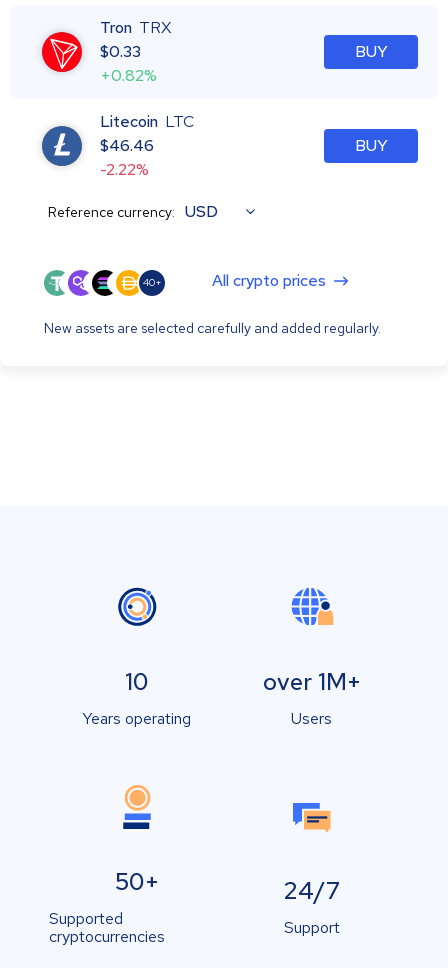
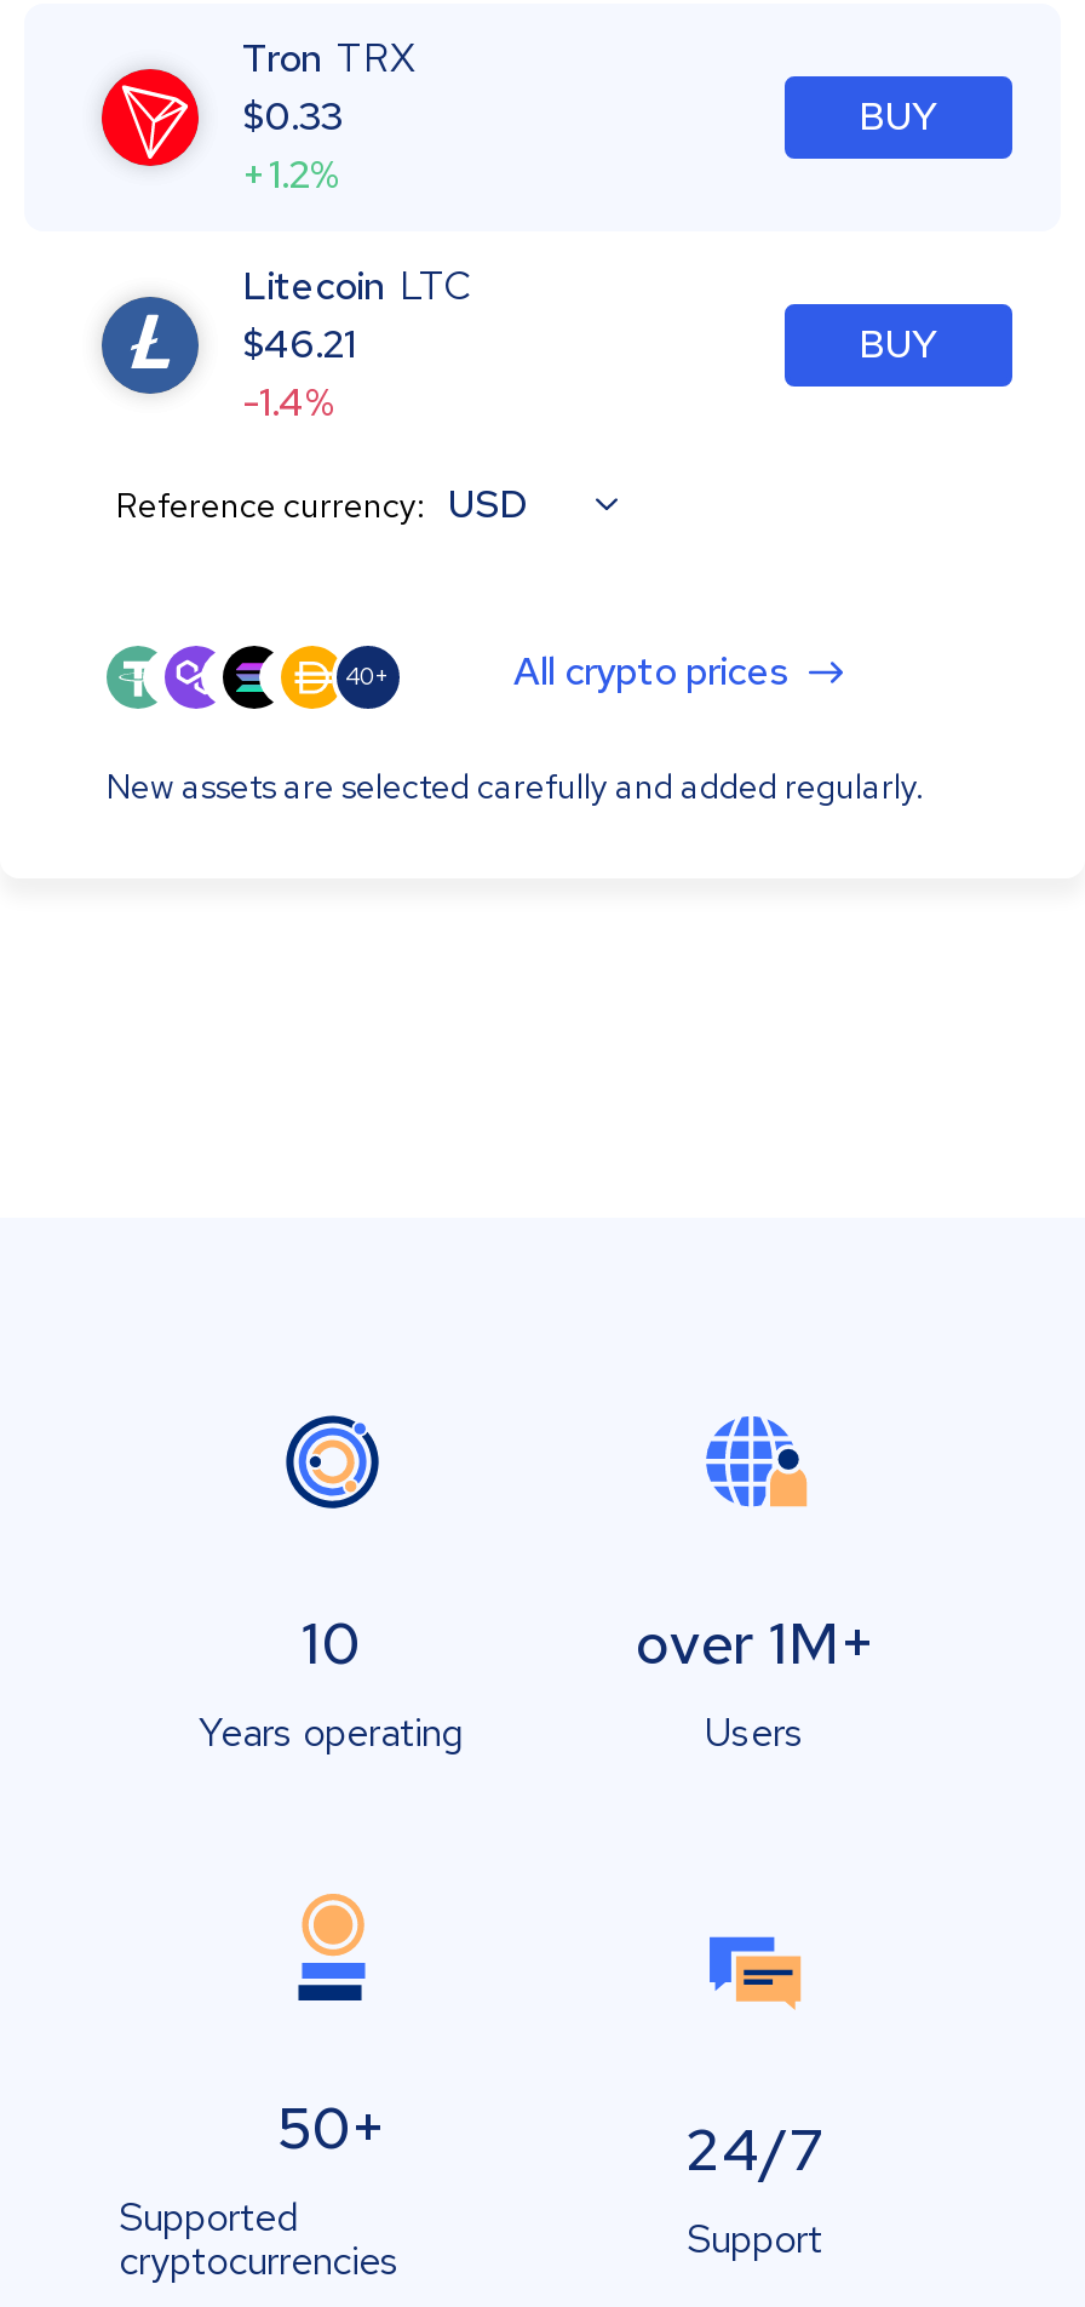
[100,65,157,86] +0.82% -> [242,149,341,199] +1.2%
[100,135,154,156] $46.46 -> [242,318,356,369] $46.21
[100,159,149,180] -2.22% -> [242,376,337,427] -1.4%

